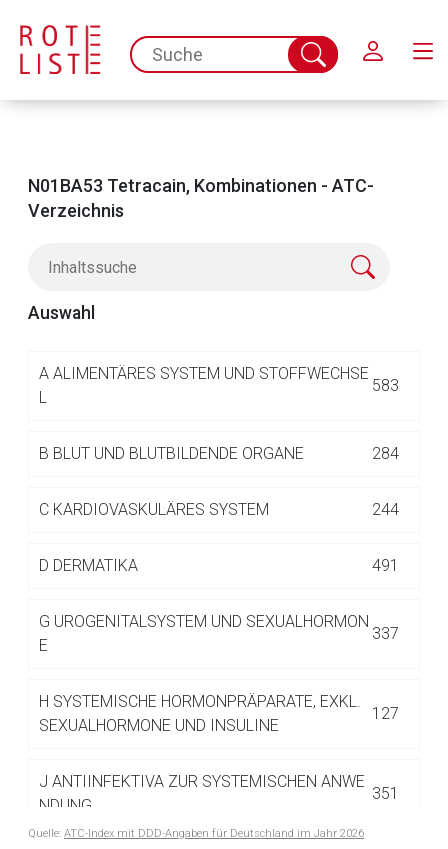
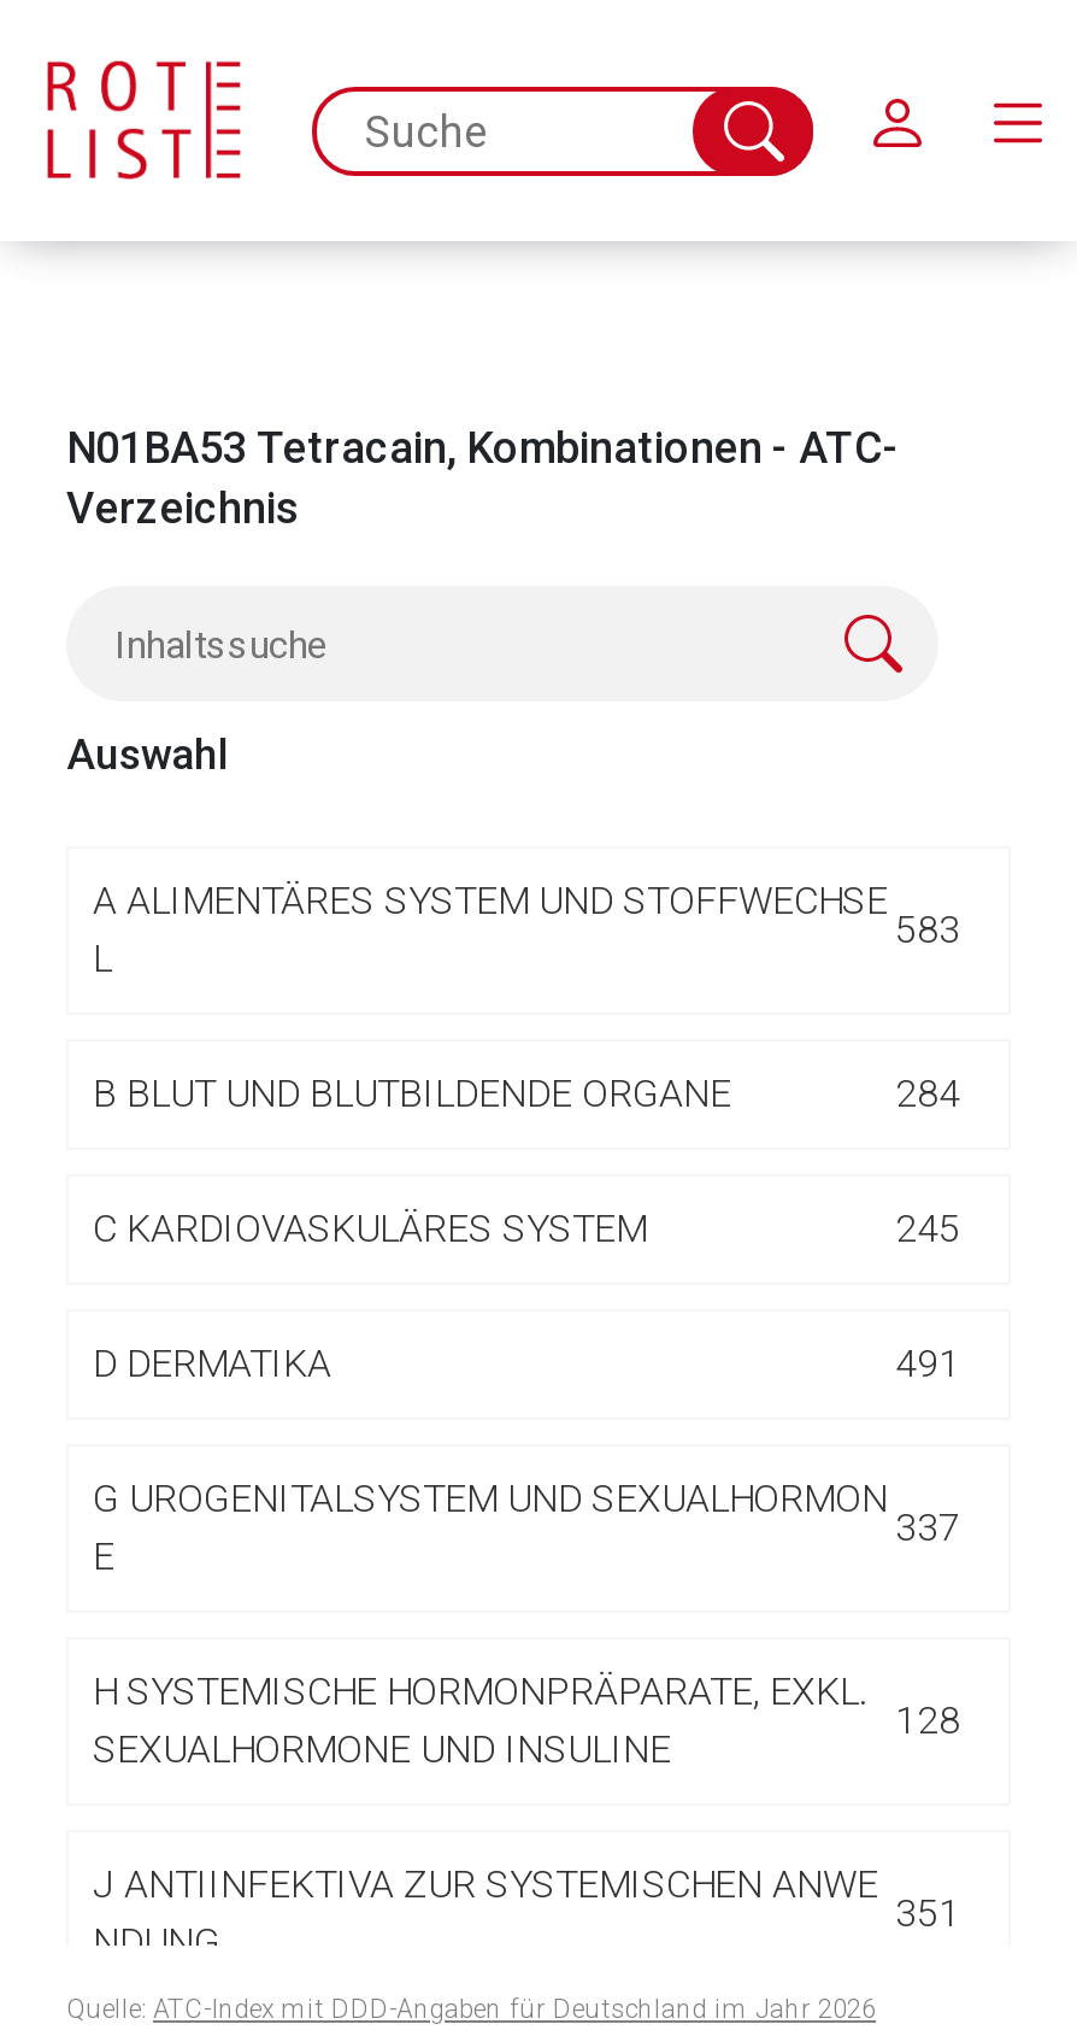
[372,500,399,519] 244 -> [895,1205,960,1251] 245
[372,704,399,723] 127 -> [895,1697,960,1743] 128

